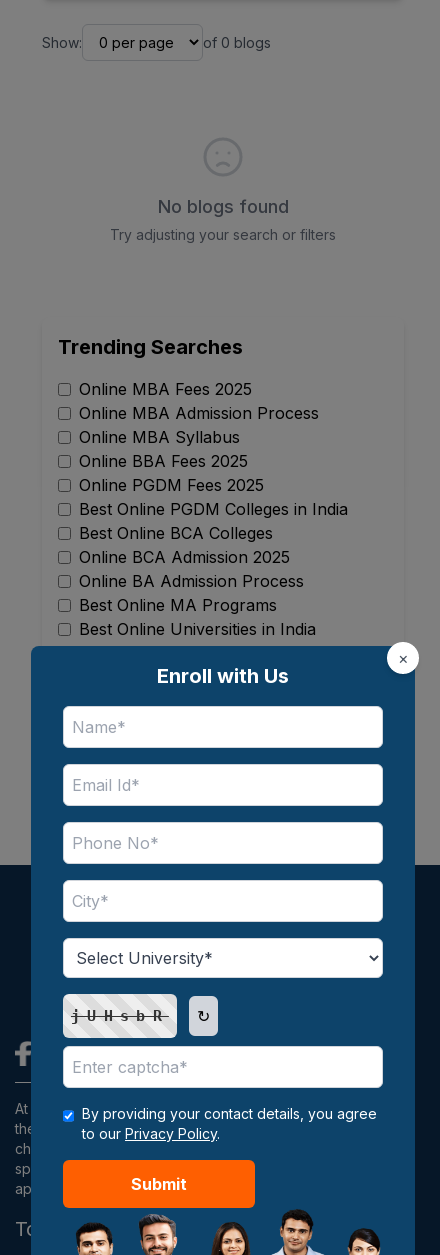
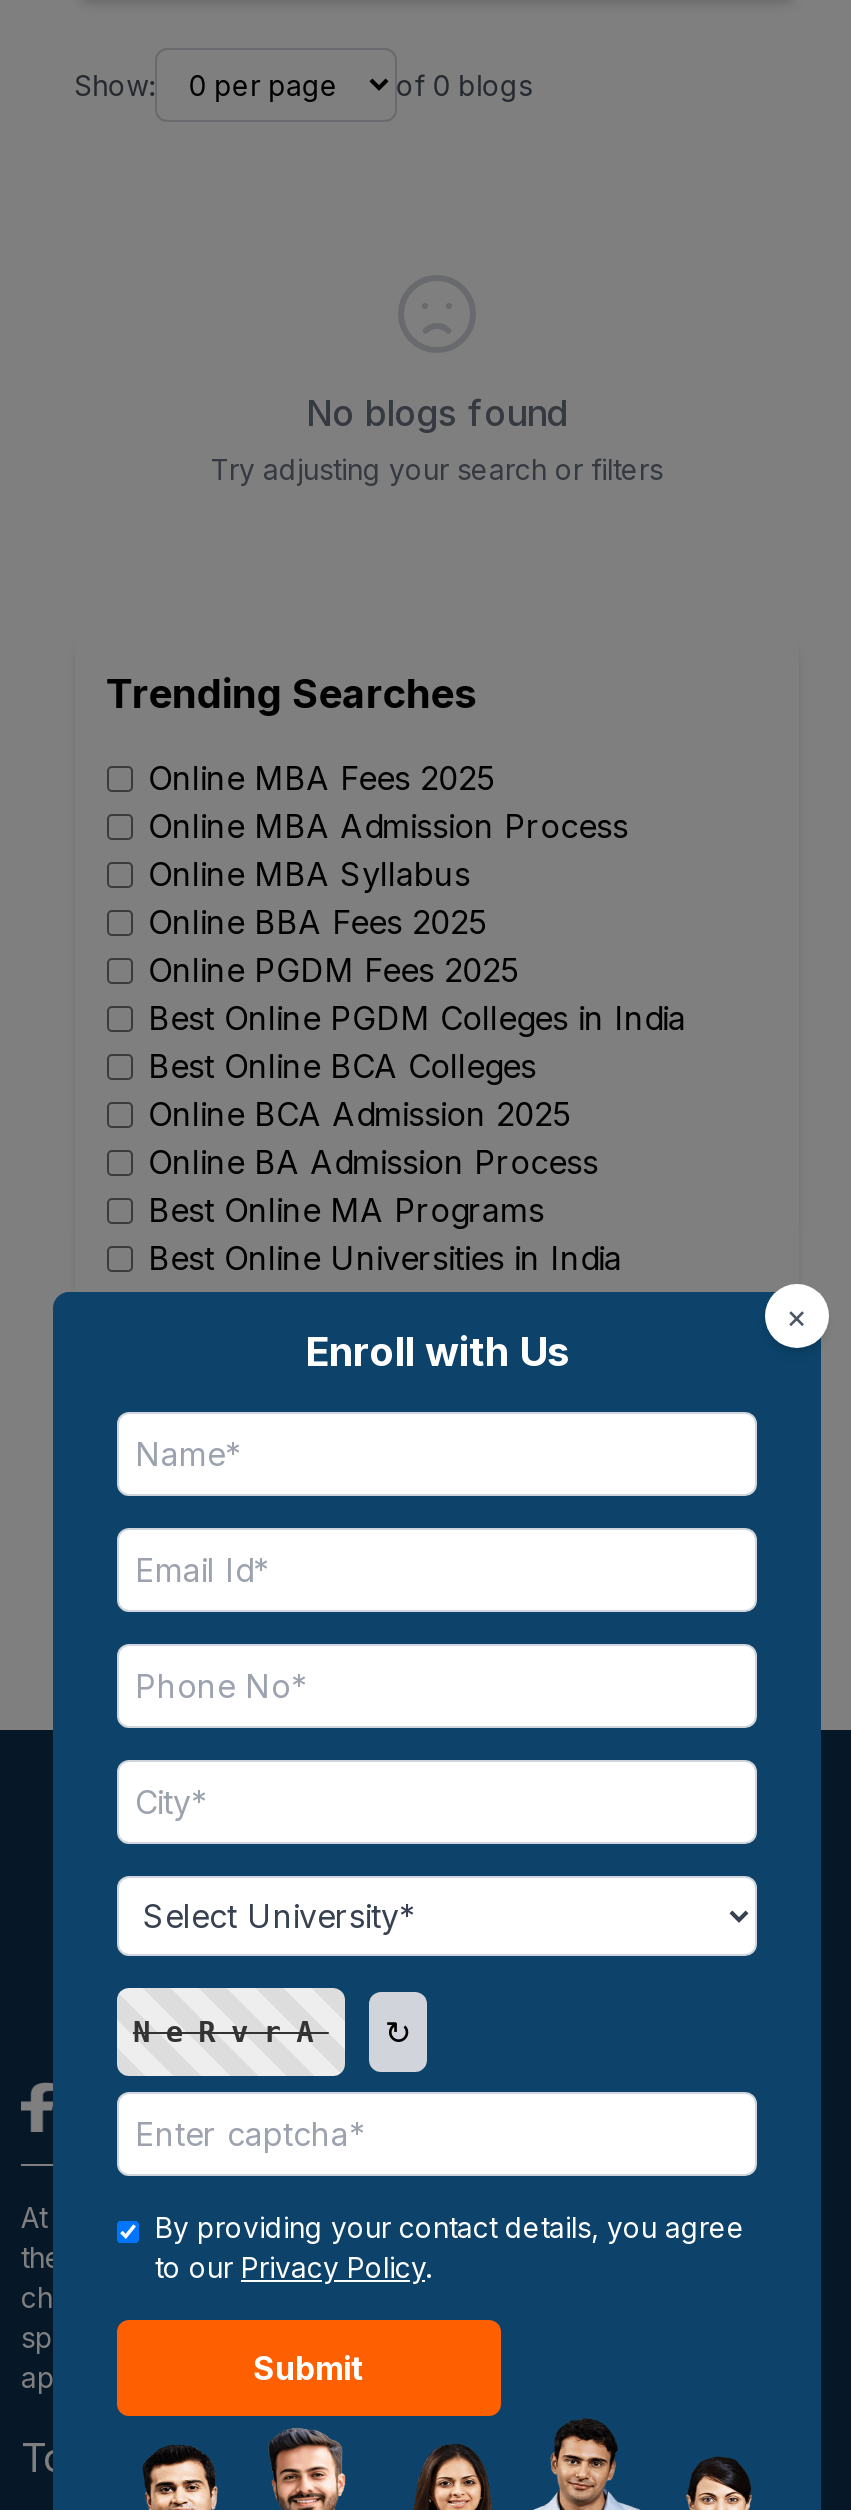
[71,1006,169,1023] jUHsbR -> [133,2013,329,2047] NeRvrA

